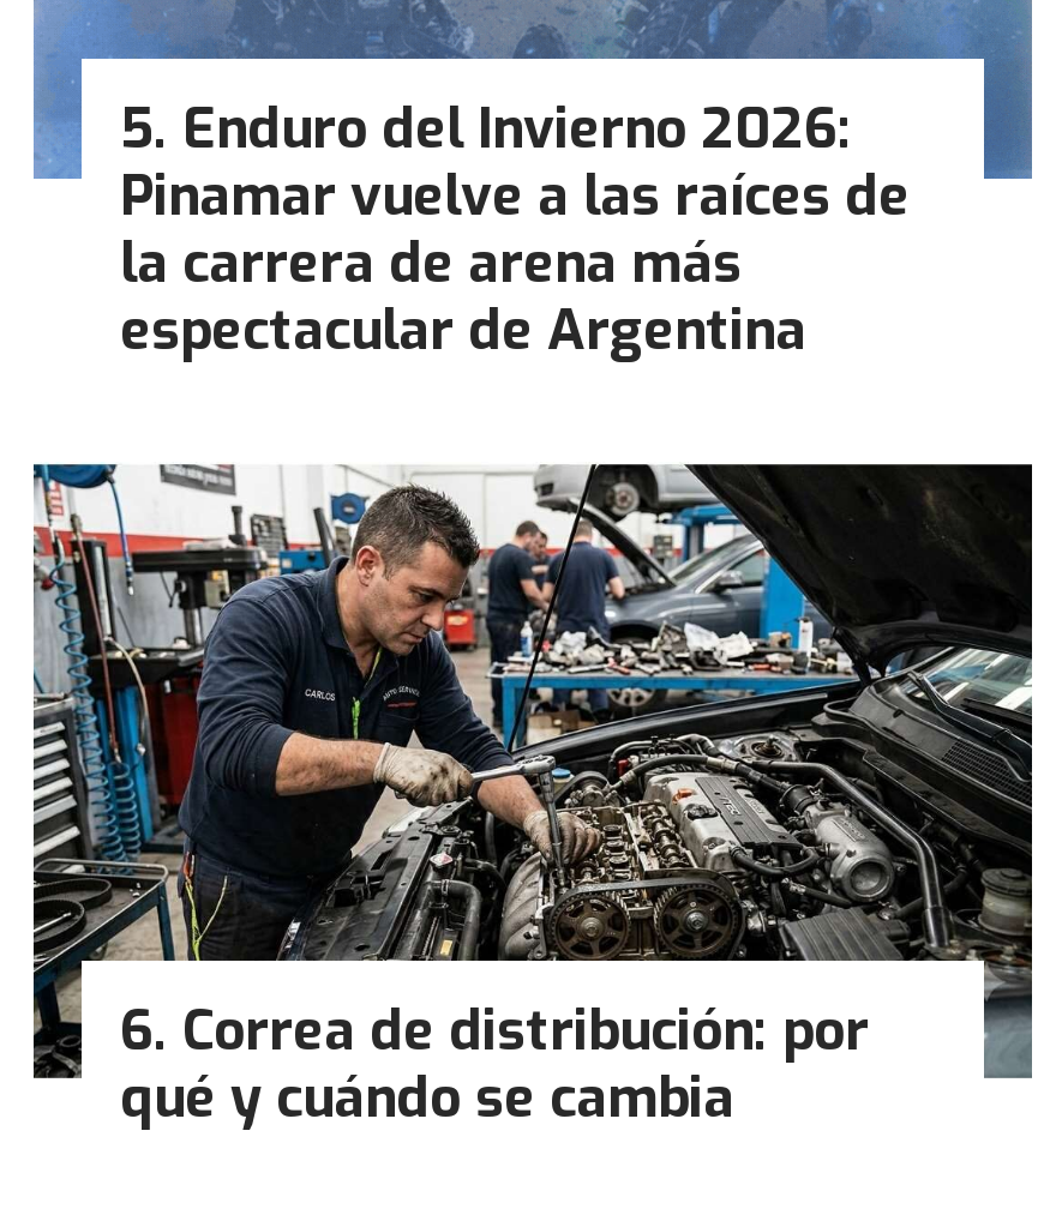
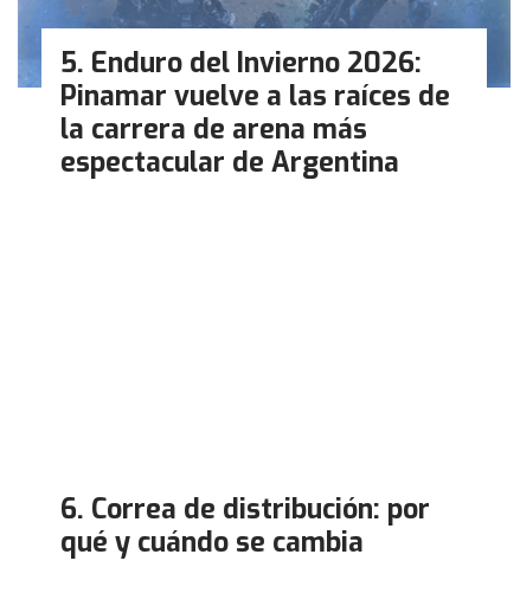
[31,461,1034,1082] [image] -> none

